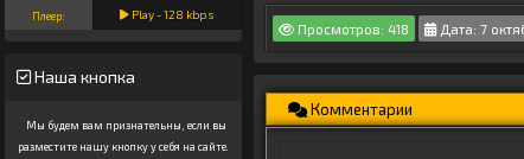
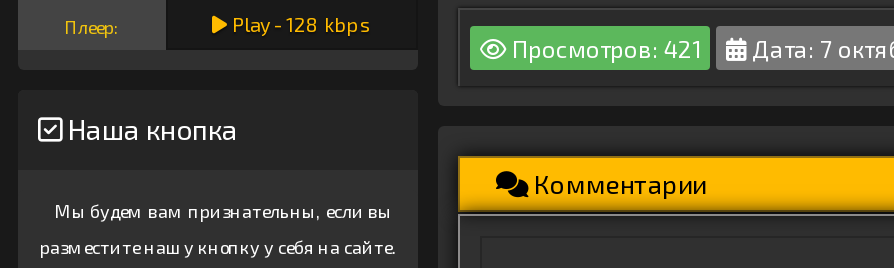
[294,20,409,37] Просмотров: 418 -> [506,34,700,62] Просмотров: 421

